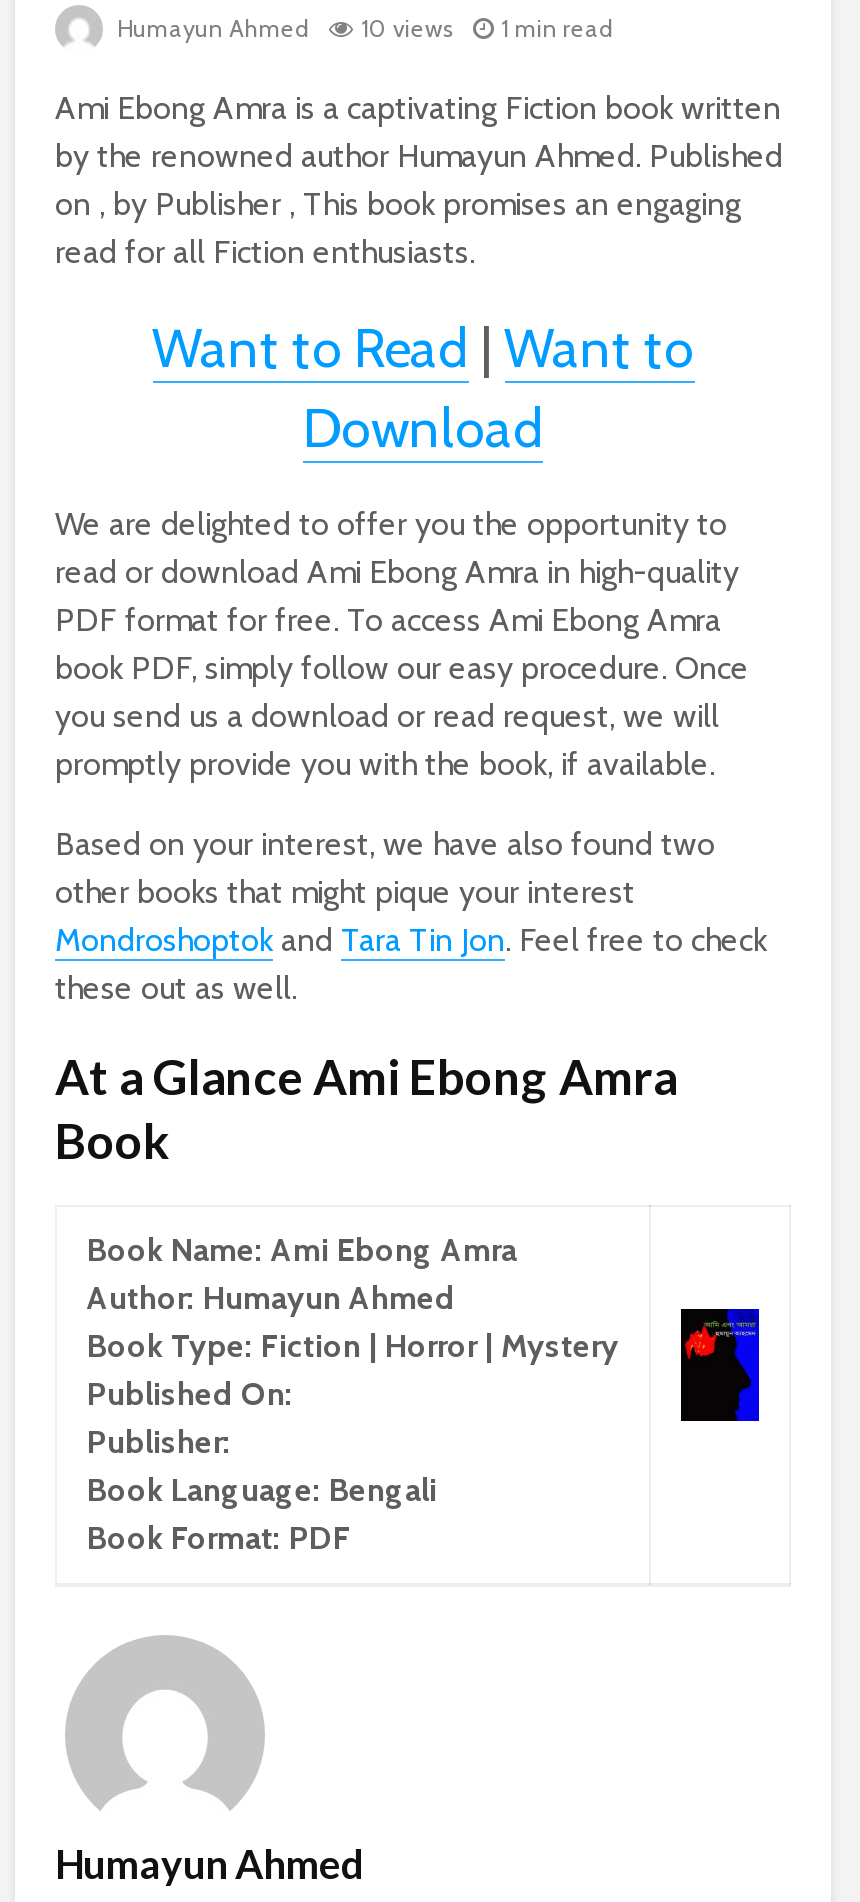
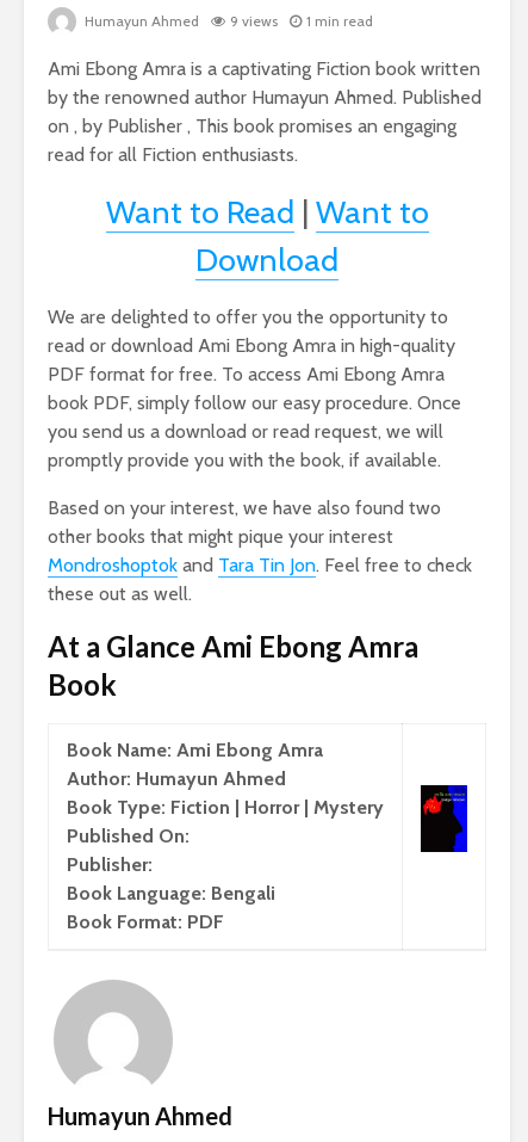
[111,13,613,43] Humayun Ahmed 10 views 1 min read -> [81,12,373,30] Humayun Ahmed 9 views 1 min read

